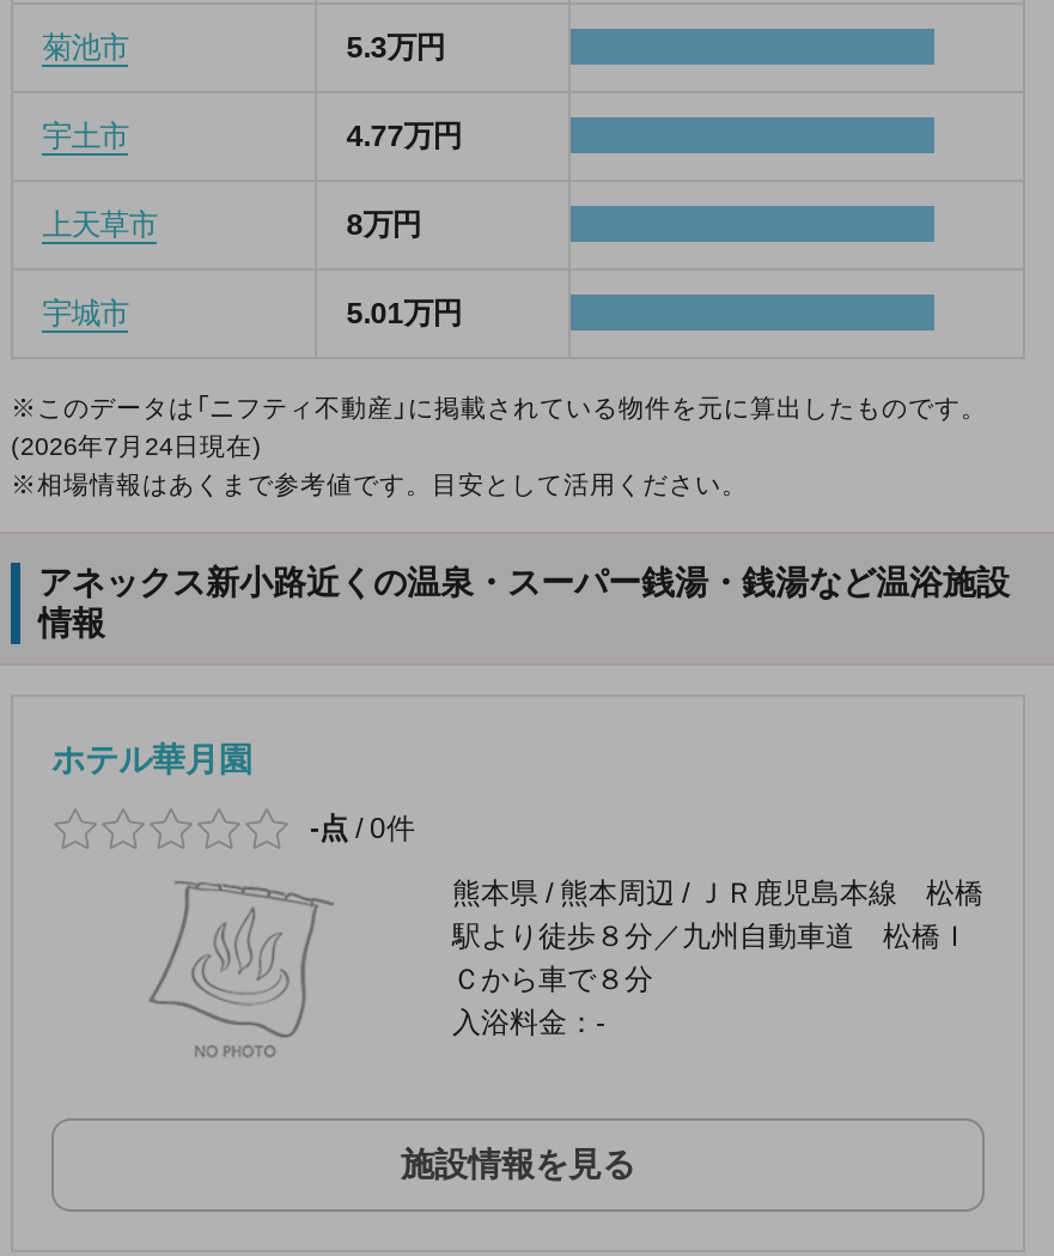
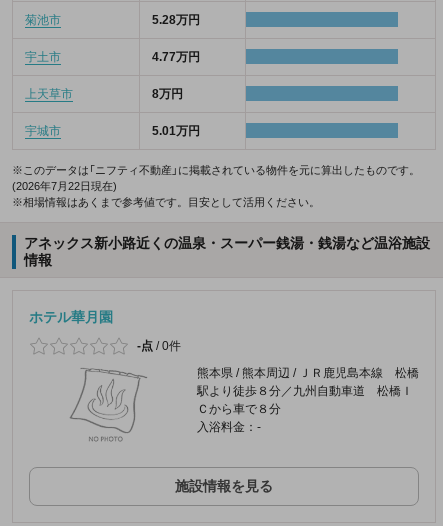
[346,31,444,64] 5.3万円 -> [152,13,200,27] 5.28万円
[11,431,262,460] (2026年7月24日現在) -> [12,180,117,192] (2026年7月22日現在)

